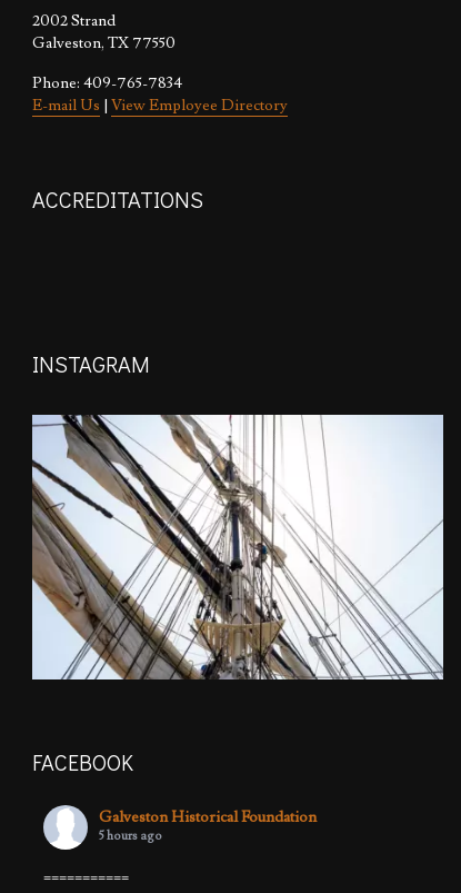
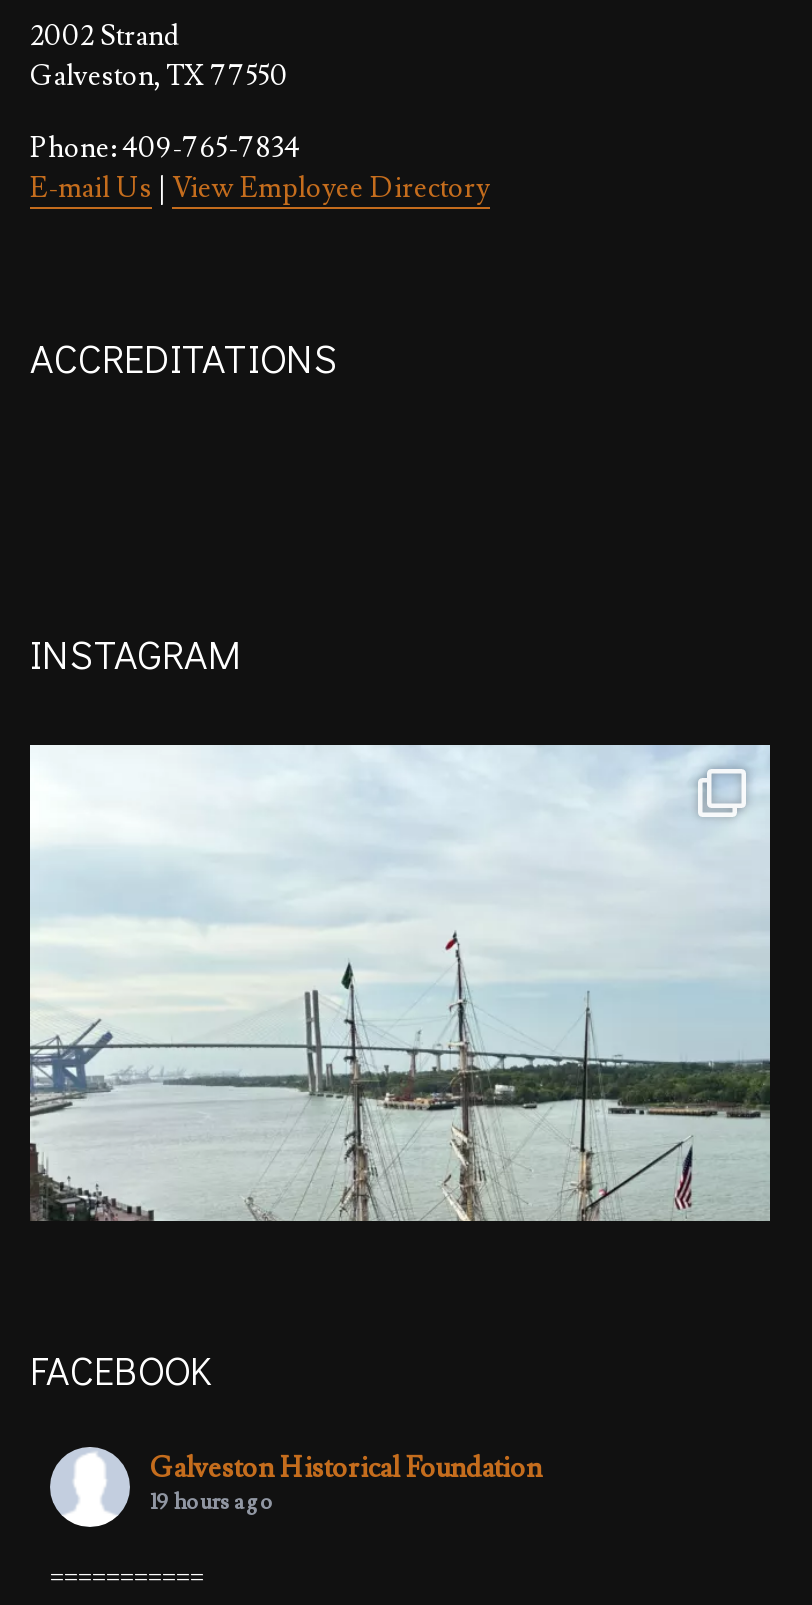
[31,414,444,681] [image] -> [28,743,772,1223] [image]
[99,828,162,845] 5 hours ago -> [150,1488,274,1518] 19 hours ago

